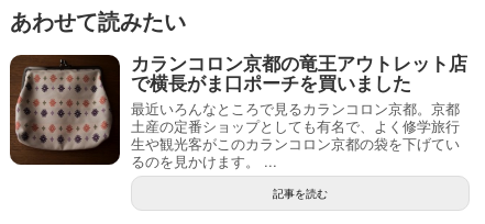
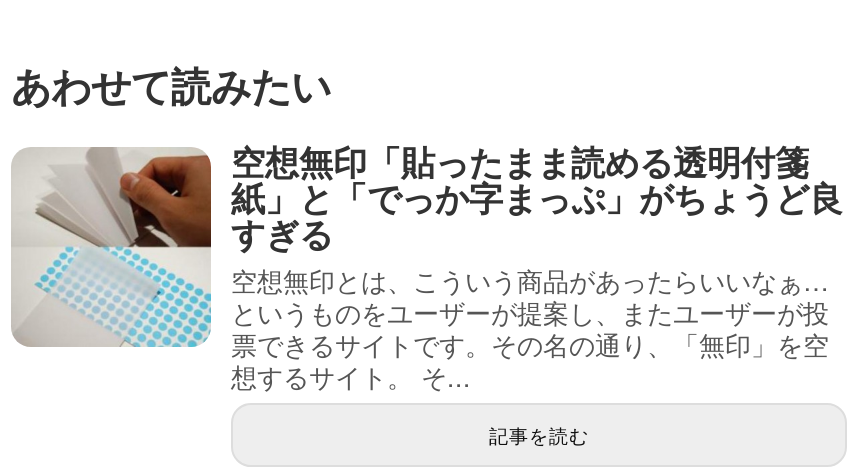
[10,54,467,172] [image] | カランコロン京都の竜王アウトレット店 | で横長がま口ポーチを買いました | 最近いろんなところで見るカランコロン京都。京都 | 土産の定番ショップとしても有名で、よく修学旅行 | 生や観光客がこのカランコロン京都の袋を下げてい | るのを見かけます。 ... -> [11,146,843,396] [image] | 空想無印「貼ったまま読める透明付箋 | 紙」と「でっか字まっぷ」がちょうど良 | すぎる | 空想無印とは、こういう商品があったらいいなぁ… | というものをユーザーが提案し、またユーザーが投 | 票できるサイトです。その名の通り、「無印」を空 | 想するサイト。 そ...

